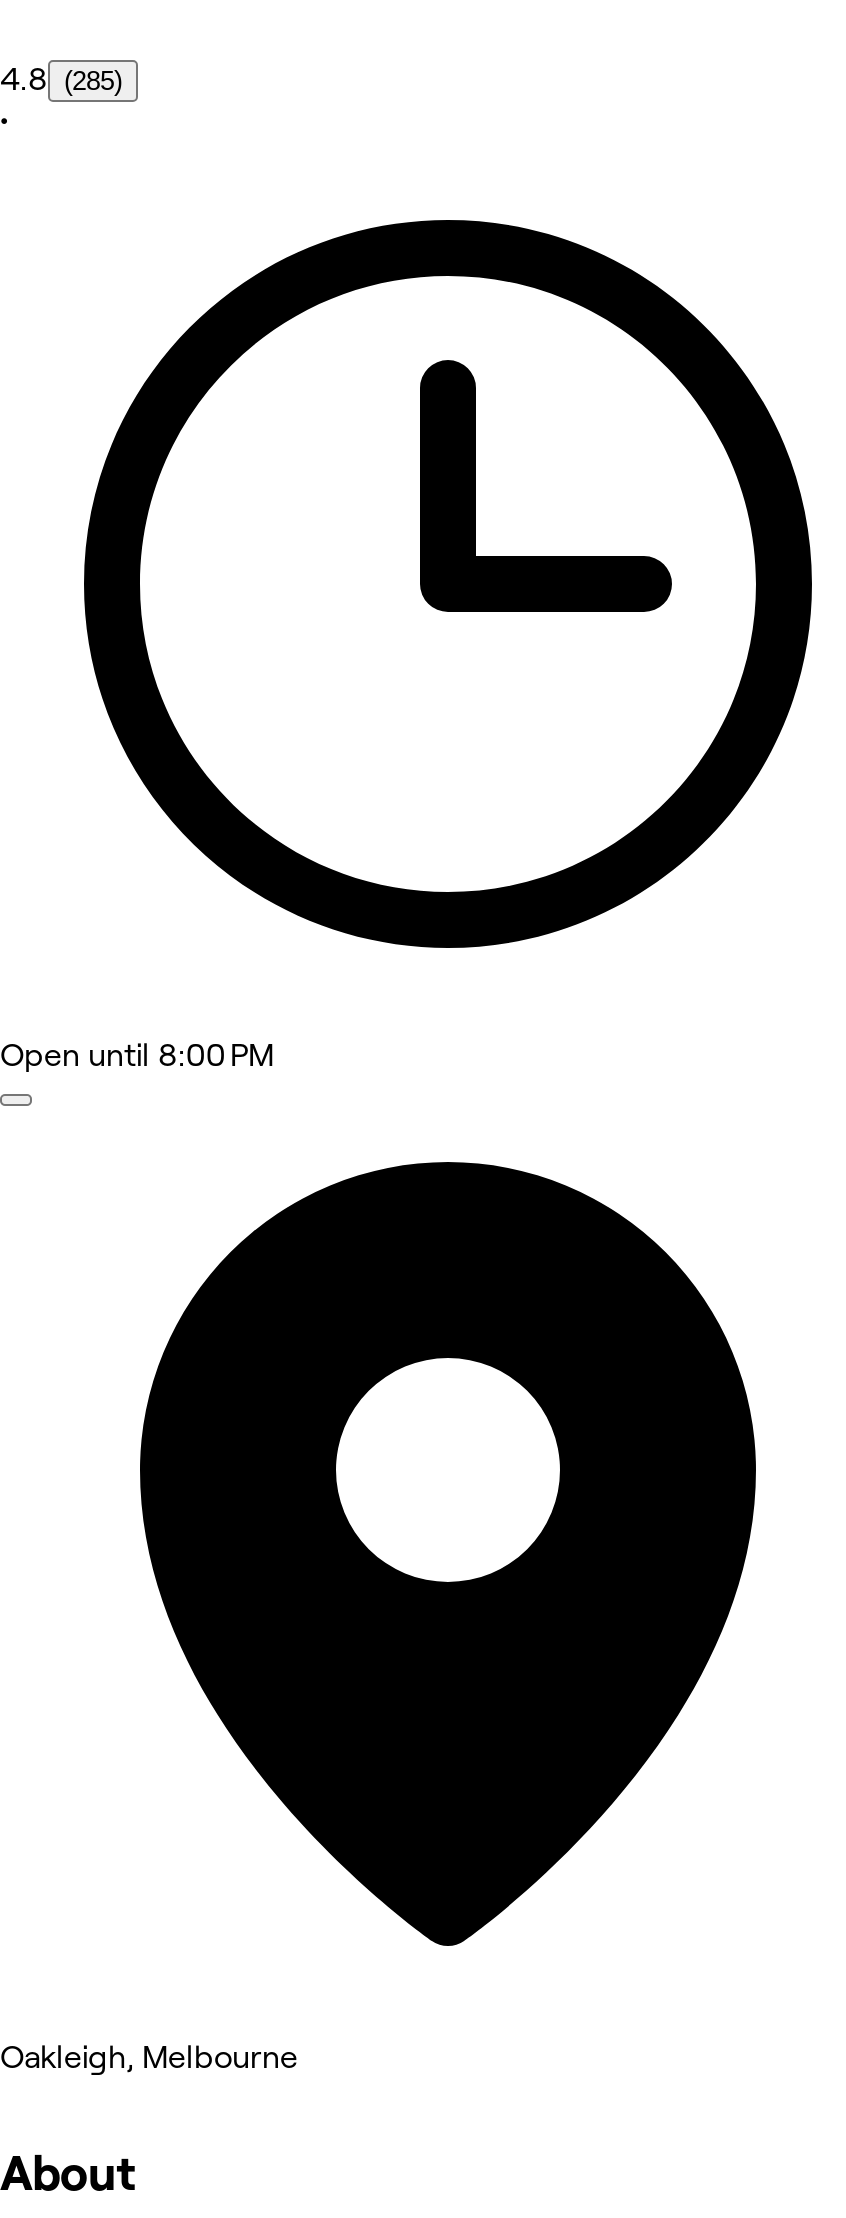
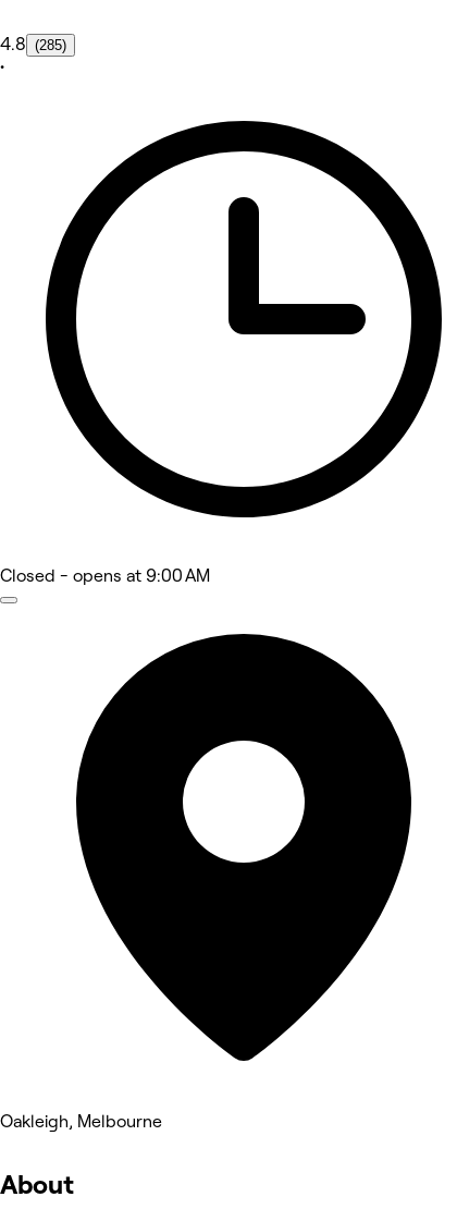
[0,1039,274,1073] Open until 8:00 PM -> [0,567,210,585] Closed - opens at 9:00 AM

